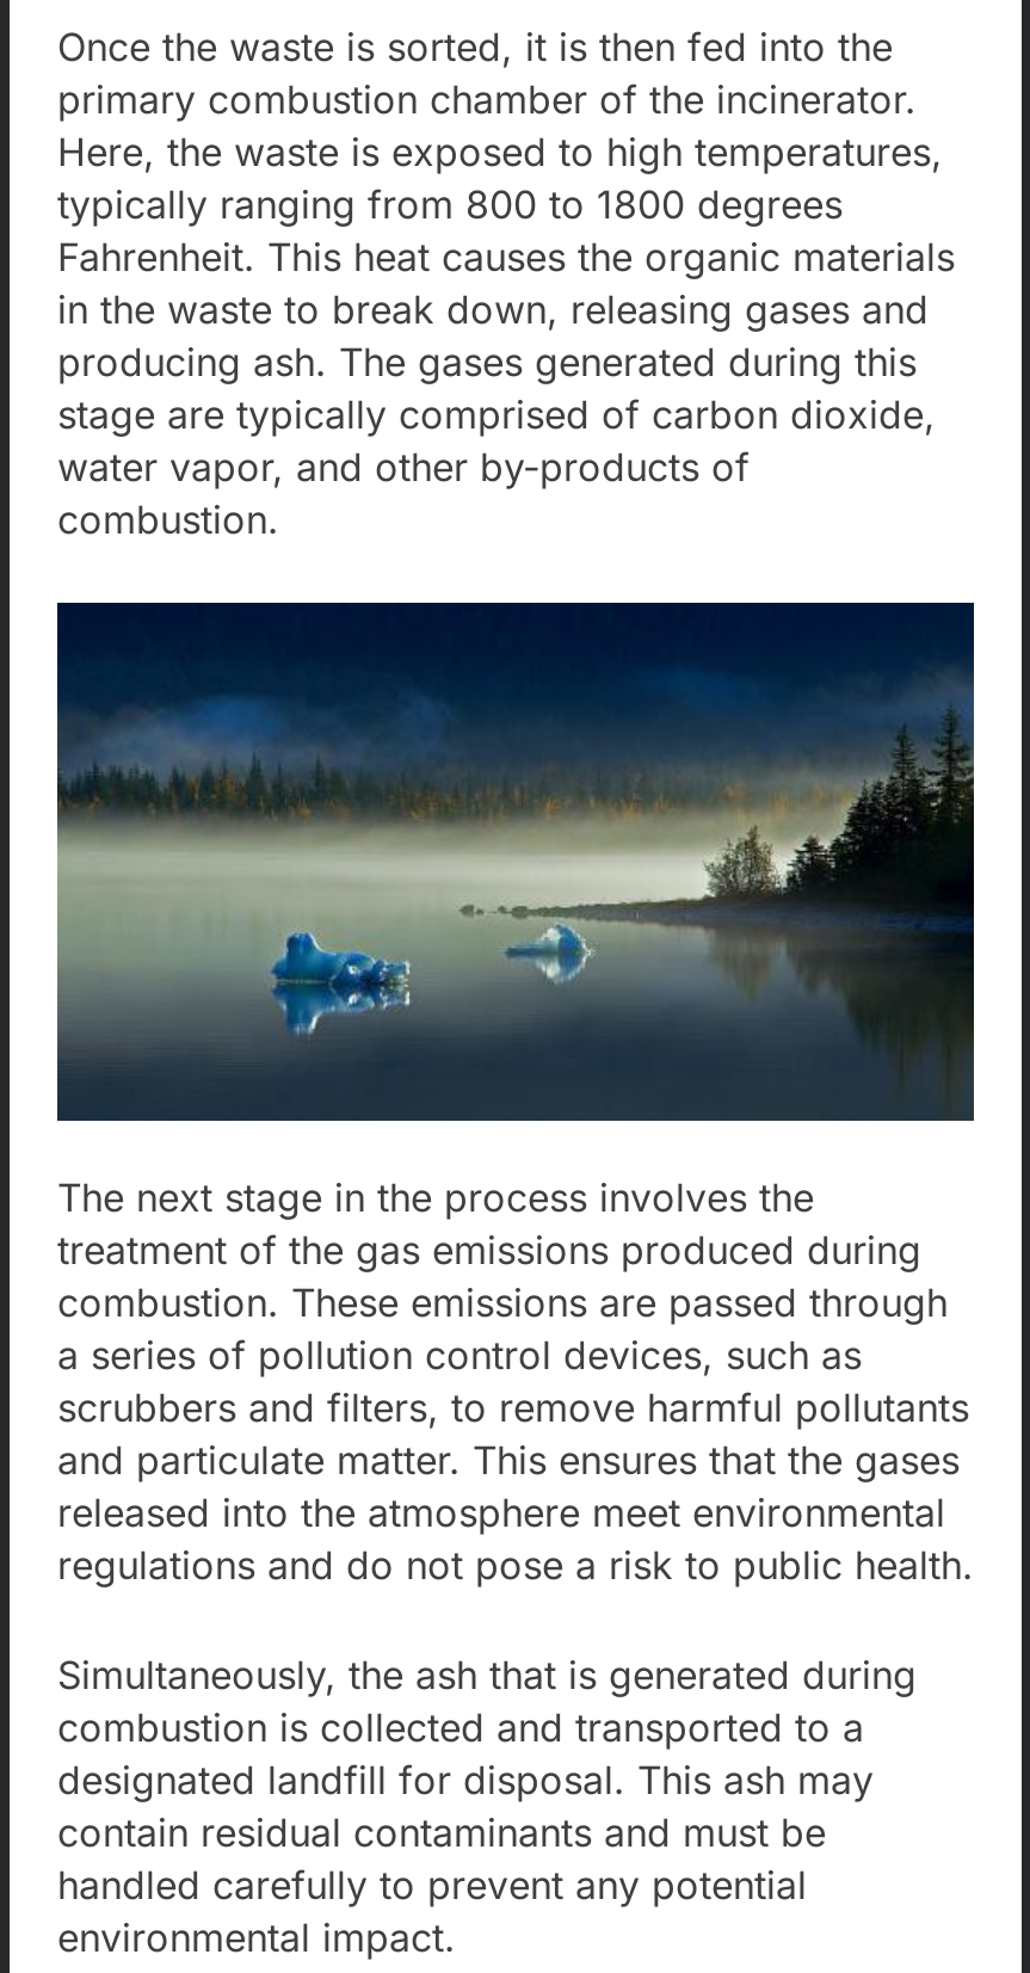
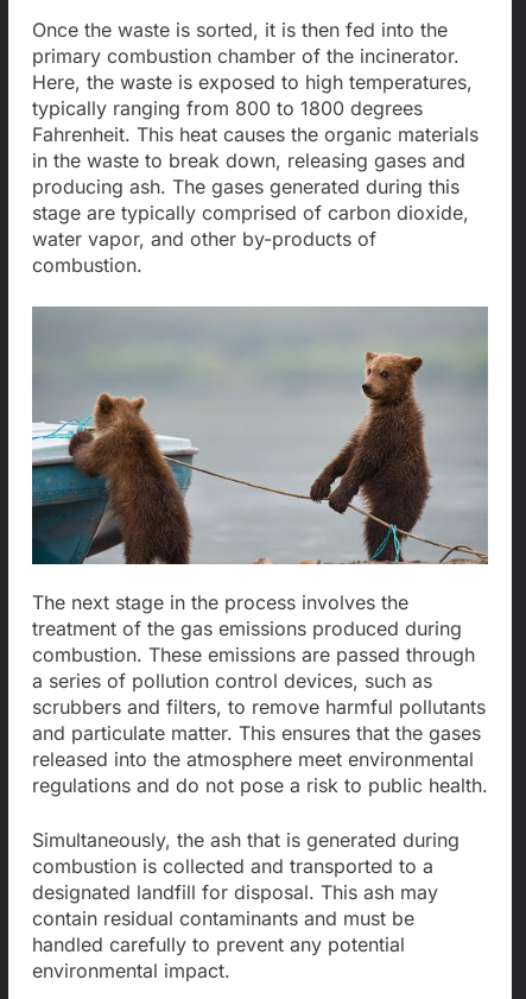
[57,603,974,1123] [image] -> [31,308,489,565] [image]

